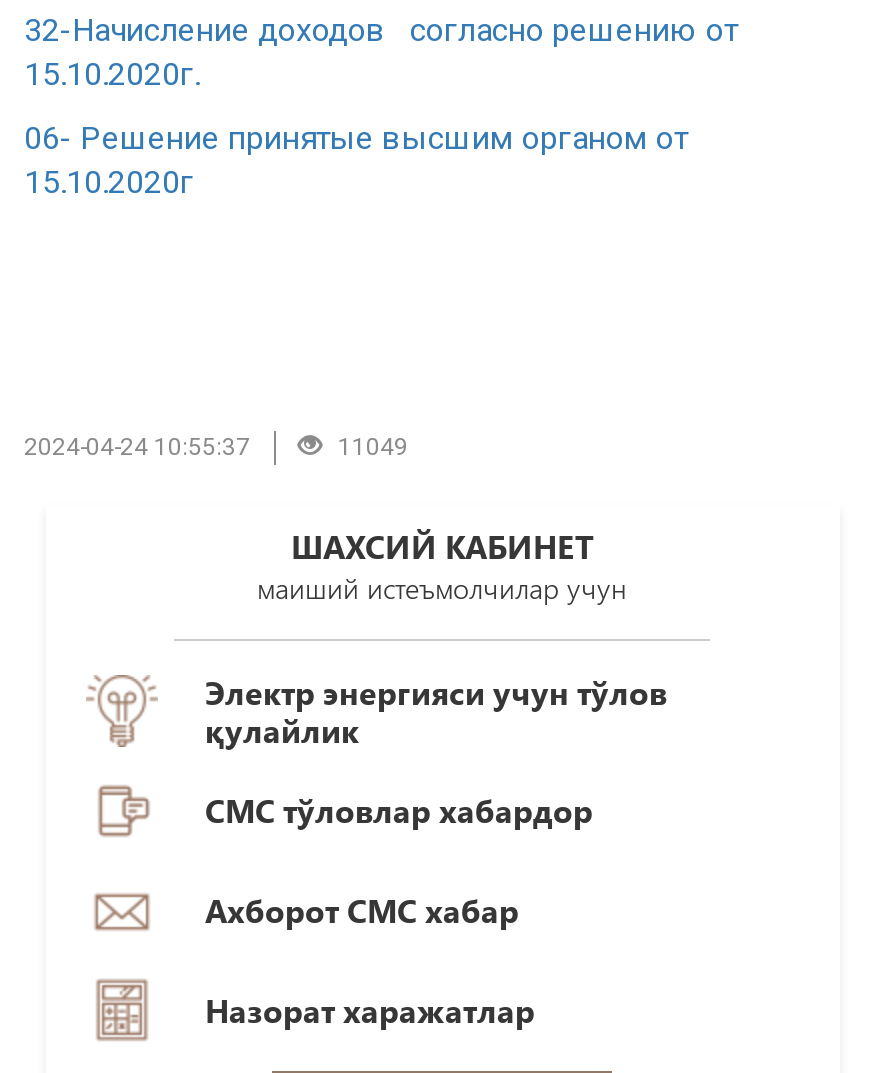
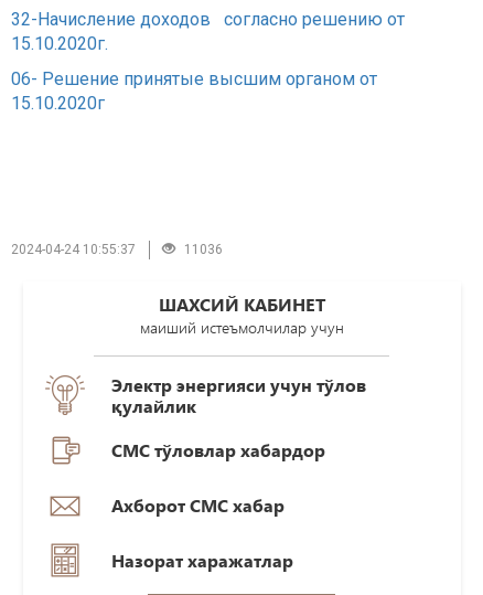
[332,433,408,461] 11049 -> [181,242,223,257] 11036

